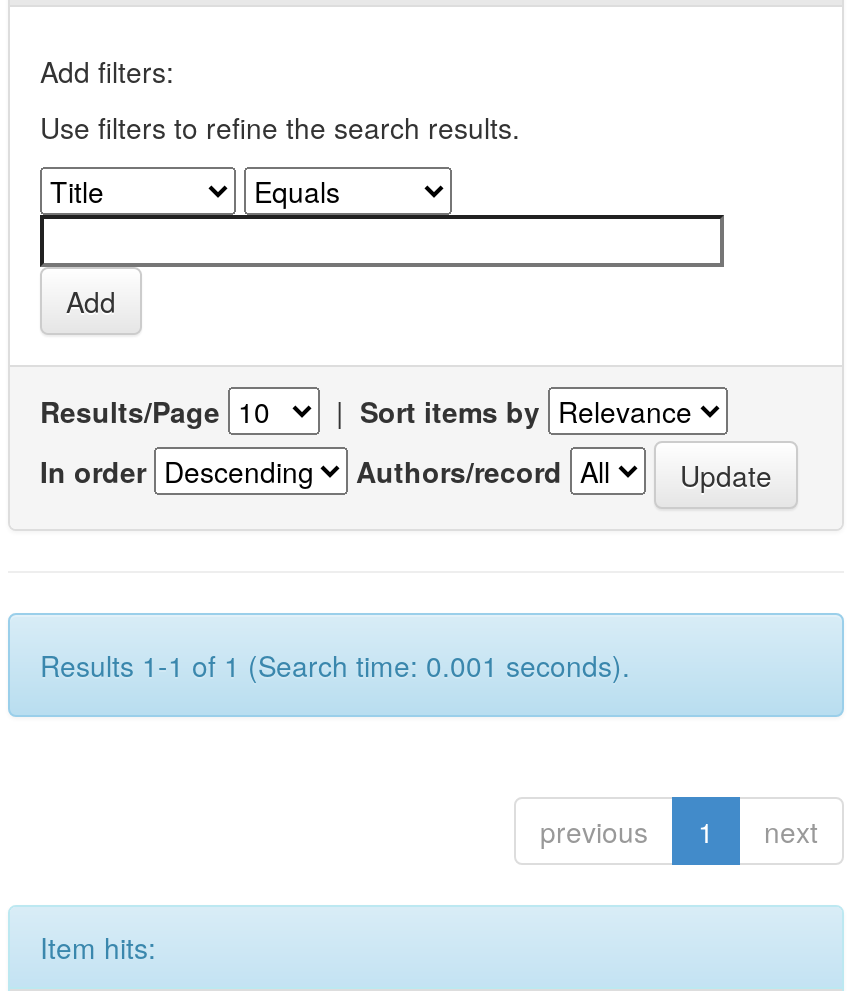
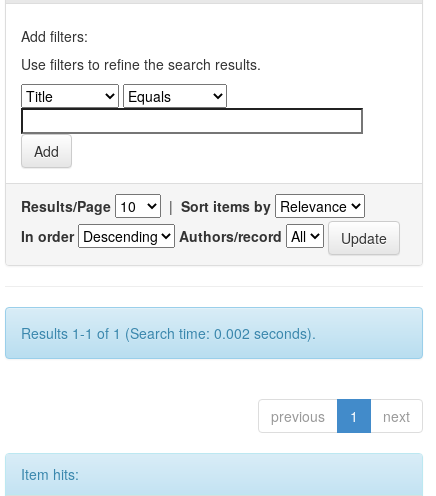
[40,645,630,685] Results 1-1 of 1 (Search time: 0.001 seconds). -> [21,323,316,343] Results 1-1 of 1 (Search time: 0.002 seconds).

